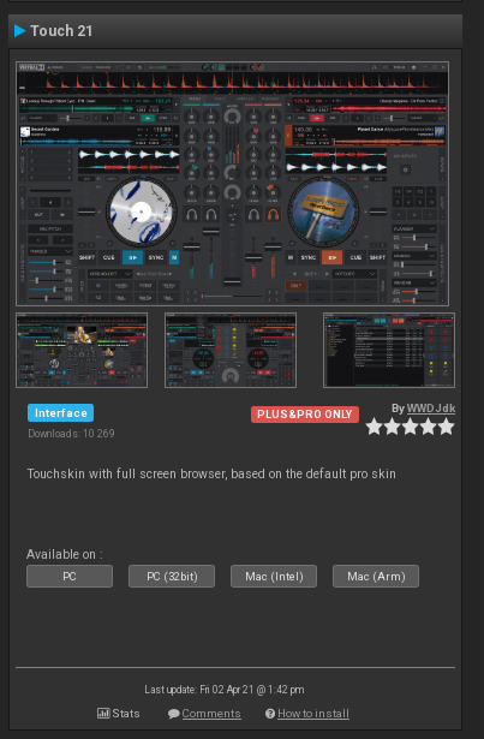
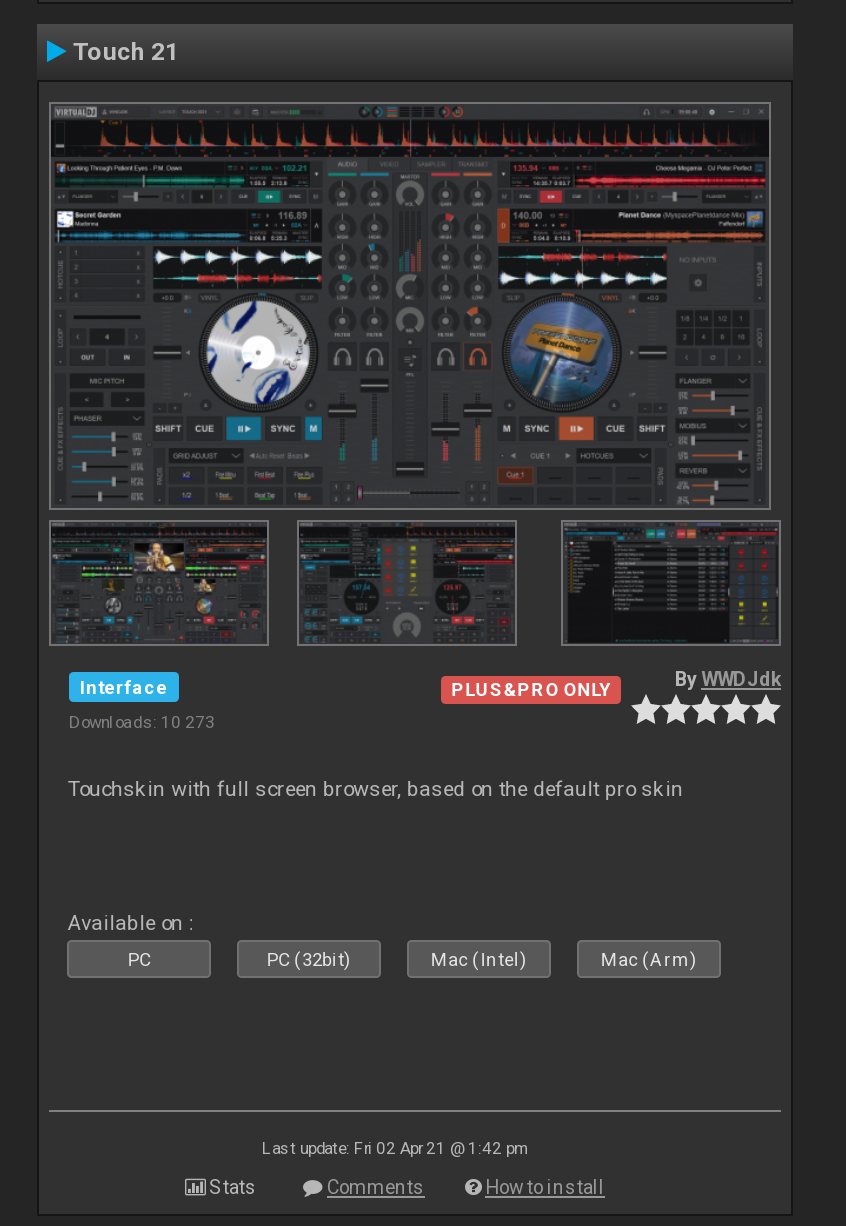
[28,428,115,440] Downloads: 10 269 -> [69,713,215,733] Downloads: 10 273

